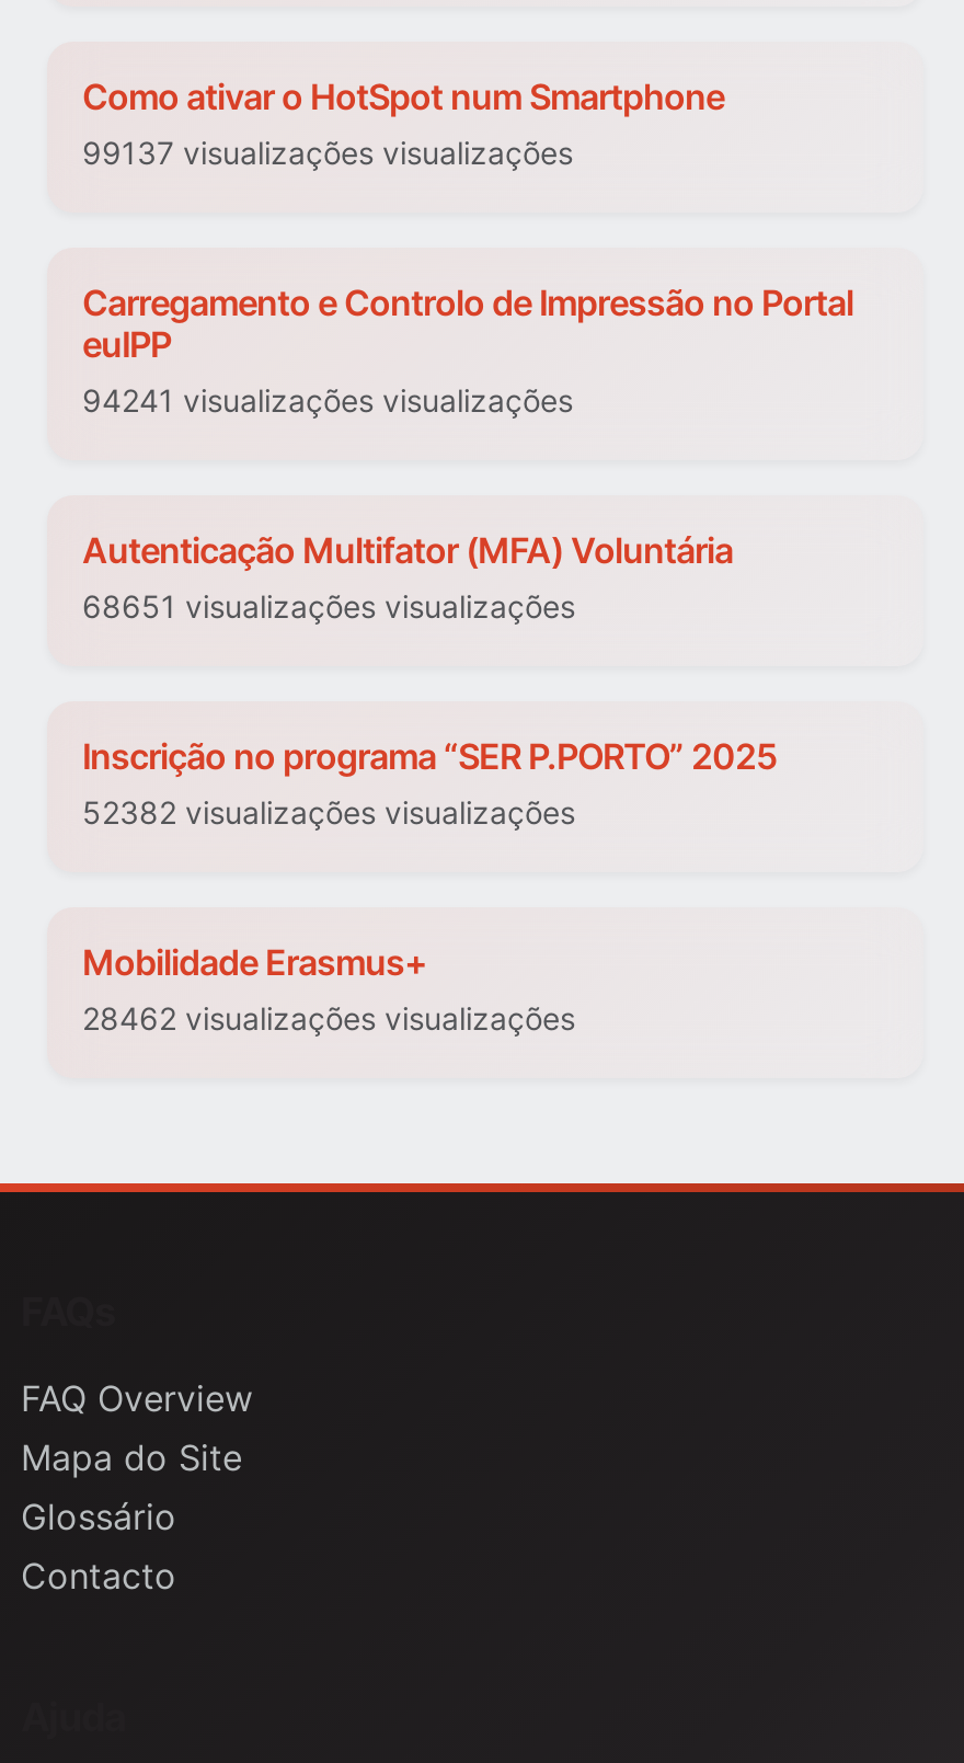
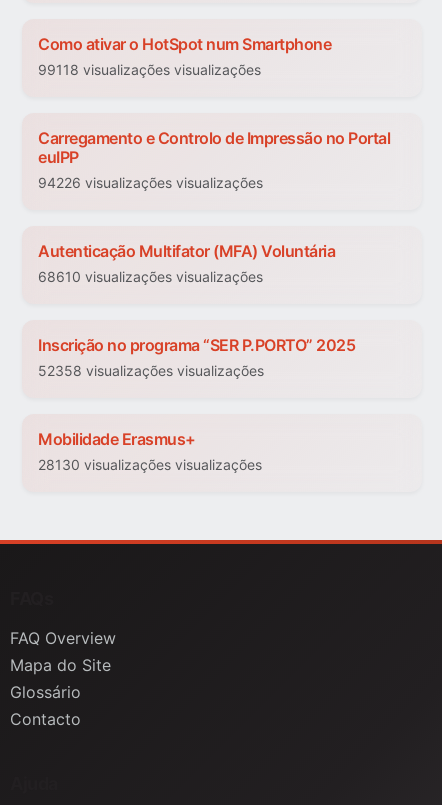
[82,135,573,172] 99137 visualizações visualizações -> [38,61,261,78] 99118 visualizações visualizações
[82,382,573,420] 94241 visualizações visualizações -> [38,174,263,191] 94226 visualizações visualizações
[82,588,575,626] 68651 visualizações visualizações -> [38,268,263,285] 68610 visualizações visualizações
[82,794,575,832] 52382 visualizações visualizações -> [38,362,264,379] 52358 visualizações visualizações
[82,1000,575,1038] 28462 visualizações visualizações -> [38,456,262,473] 28130 visualizações visualizações

